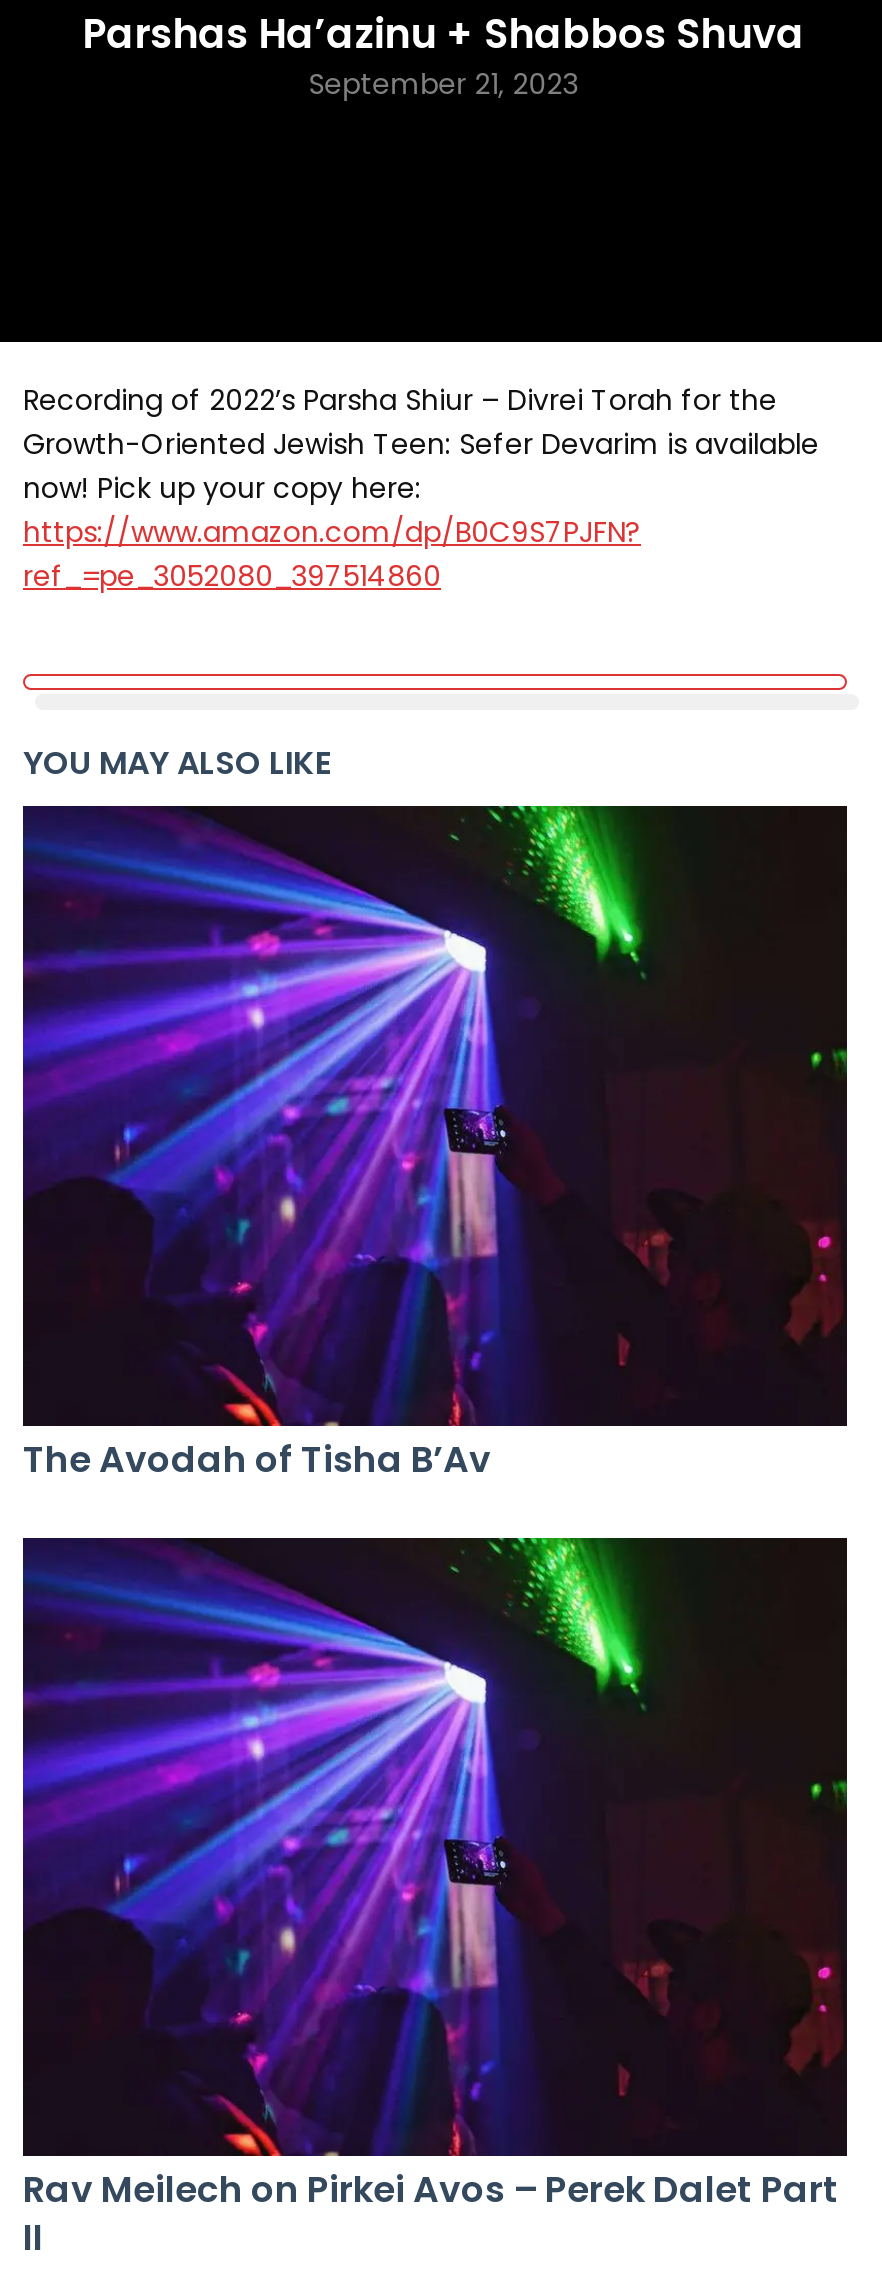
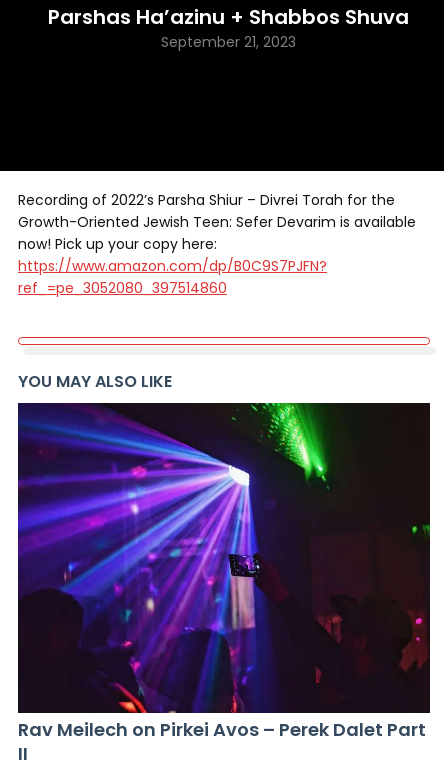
[23,1433,491,1483] The Avodah of Tisha B’Av -> none

